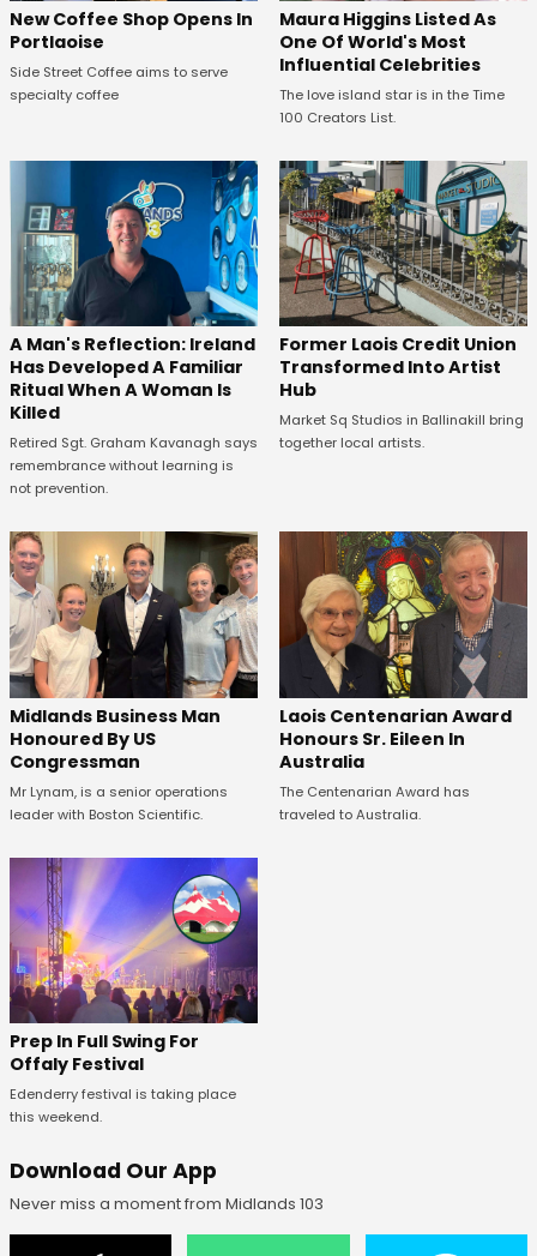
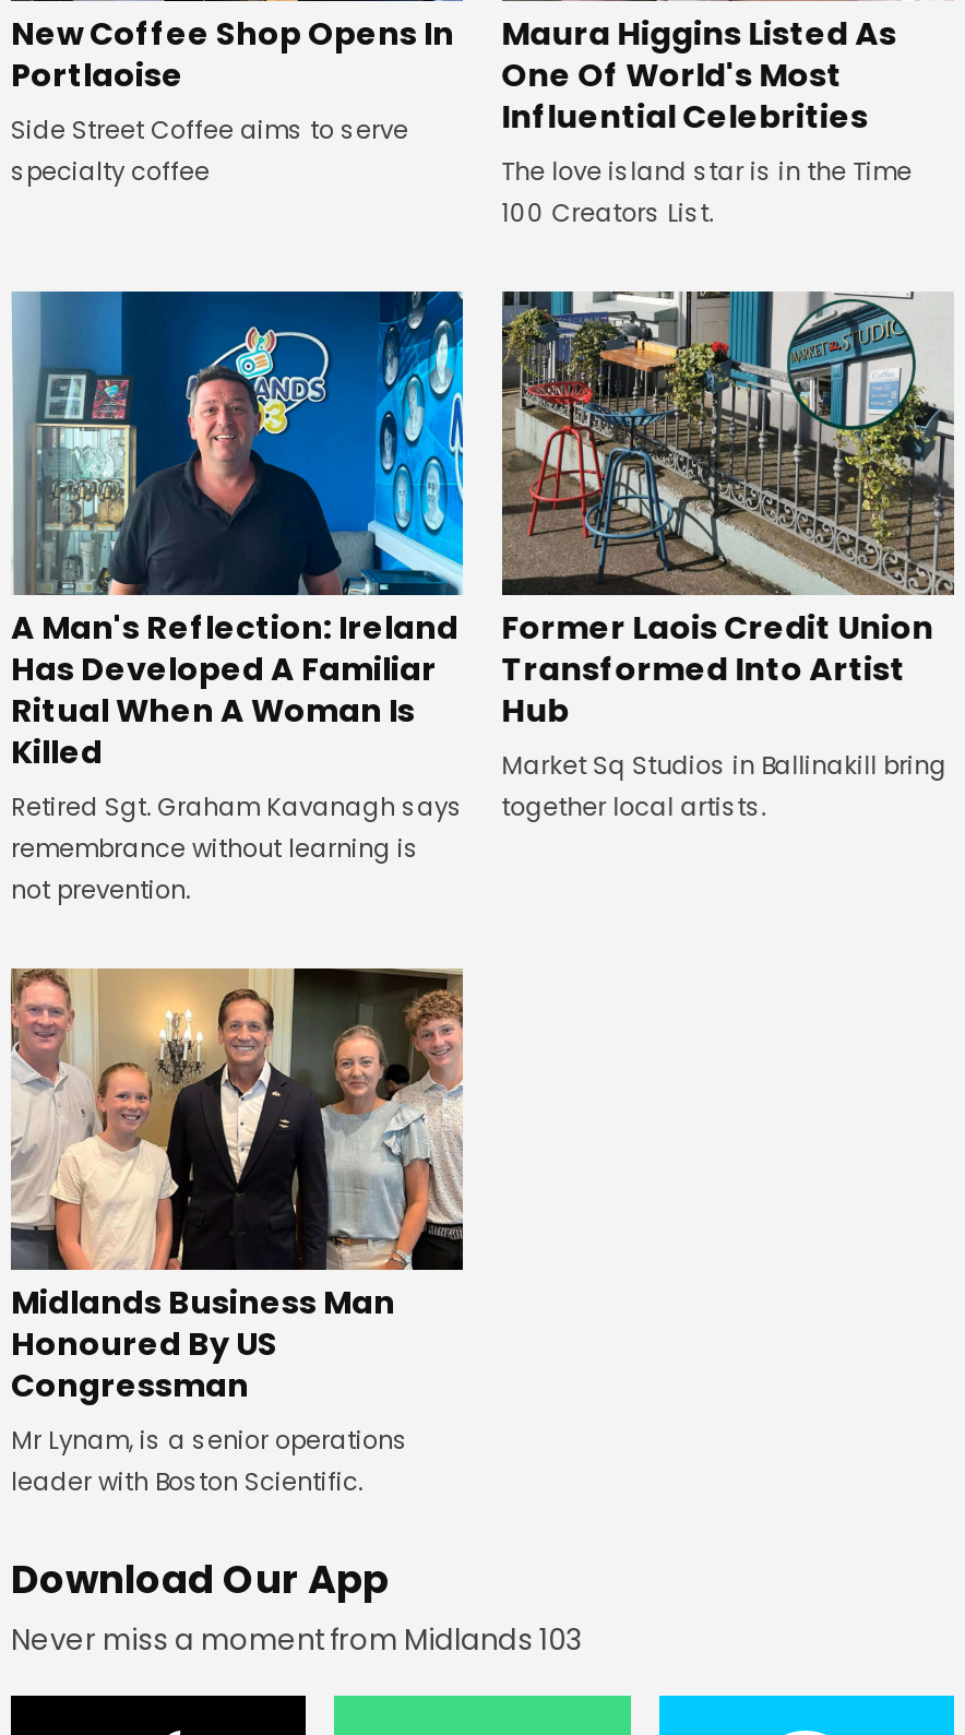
[278,530,529,824] [image] | Laois Centenarian Award | Honours Sr. Eileen In | Australia | The Centenarian Award has | traveled to Australia. -> none
[8,857,259,1126] [image] | Prep In Full Swing For | Offaly Festival | Edenderry festival is taking place | this weekend. -> none

